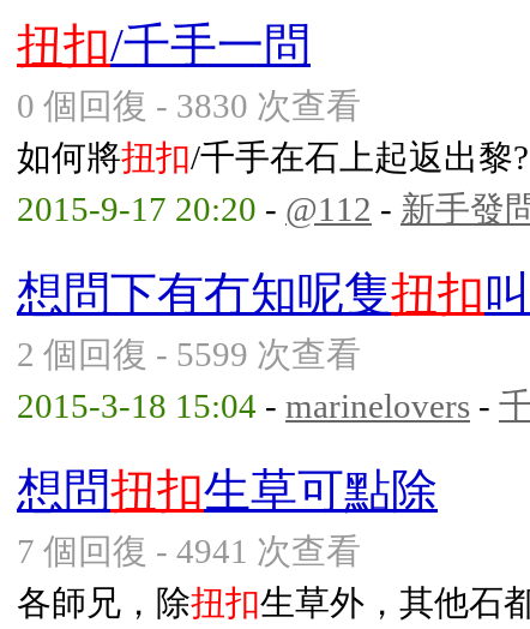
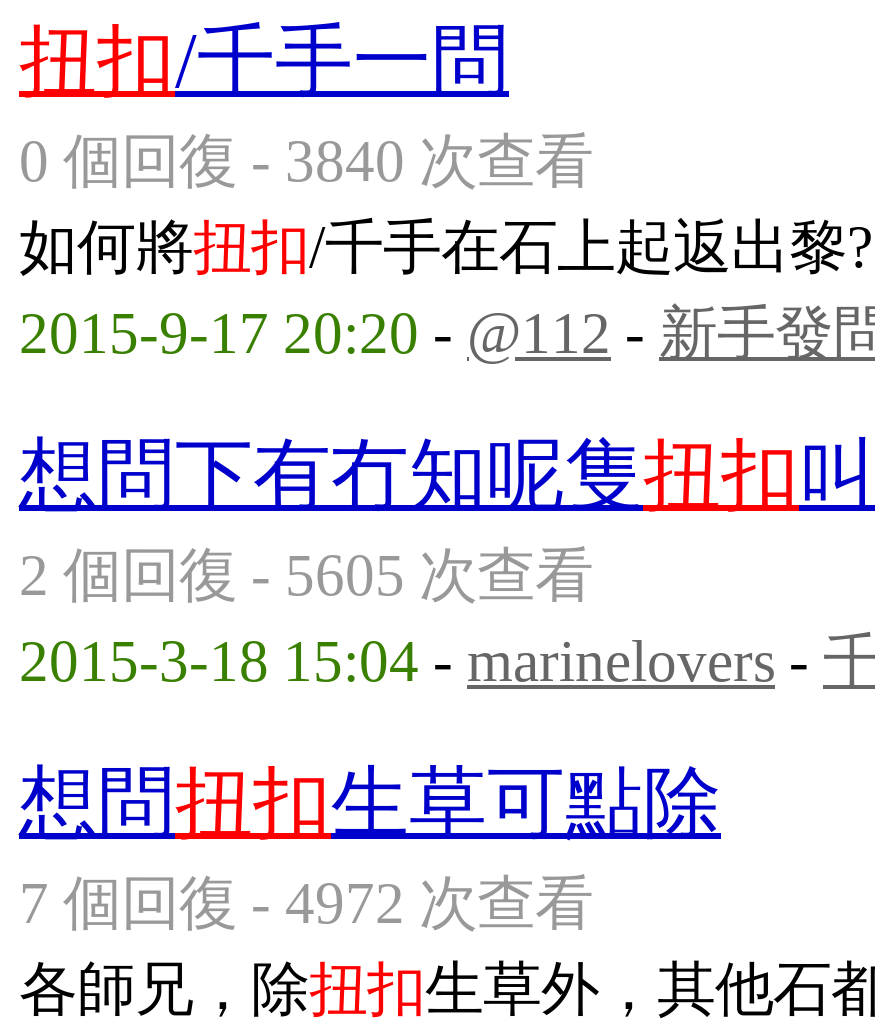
[17,86,361,125] 0 個回復 - 3830 次查看 -> [19,129,593,193] 0 個回復 - 3840 次查看
[17,335,361,373] 2 個回復 - 5599 次查看 -> [19,543,593,607] 2 個回復 - 5605 次查看
[17,532,361,570] 7 個回復 - 4941 次查看 -> [19,871,593,935] 7 個回復 - 4972 次查看

